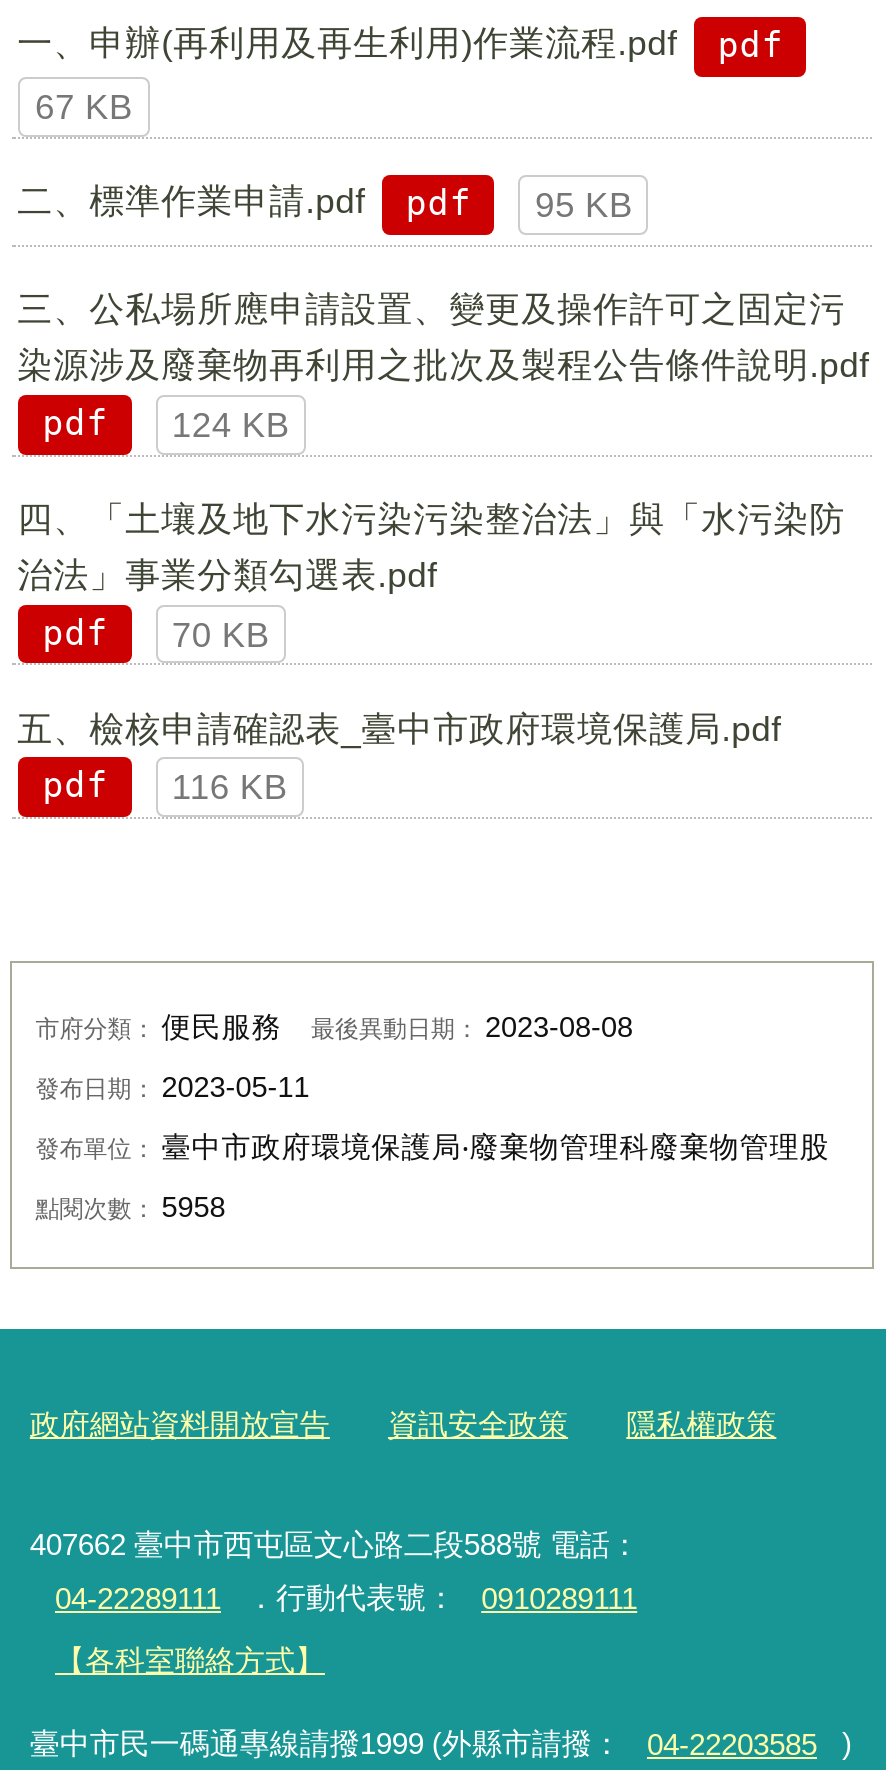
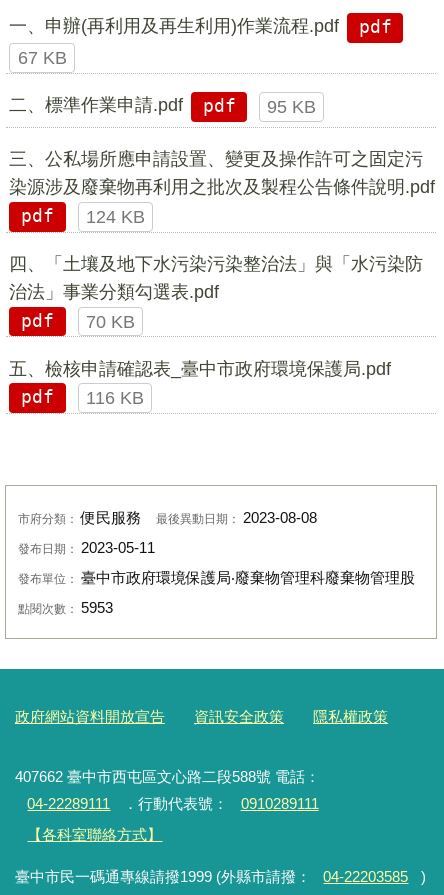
[35,1191,225,1223] 點閱次數：5958 -> [18,600,113,616] 點閱次數：5953

